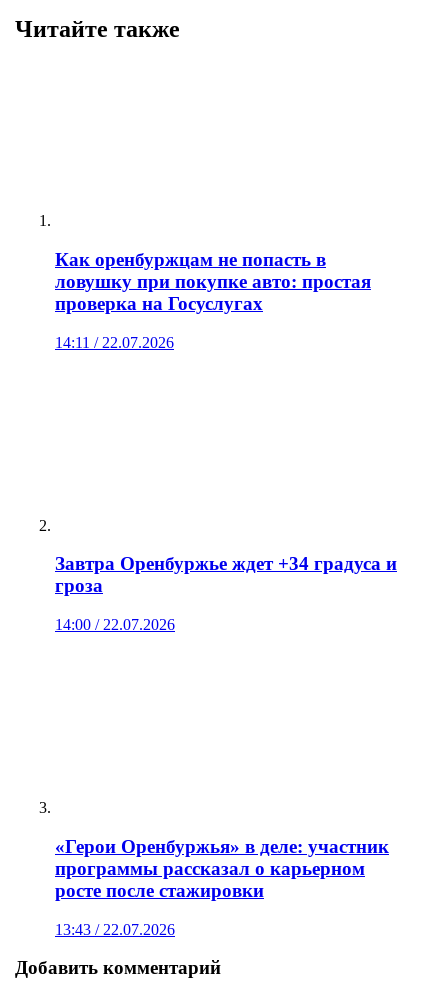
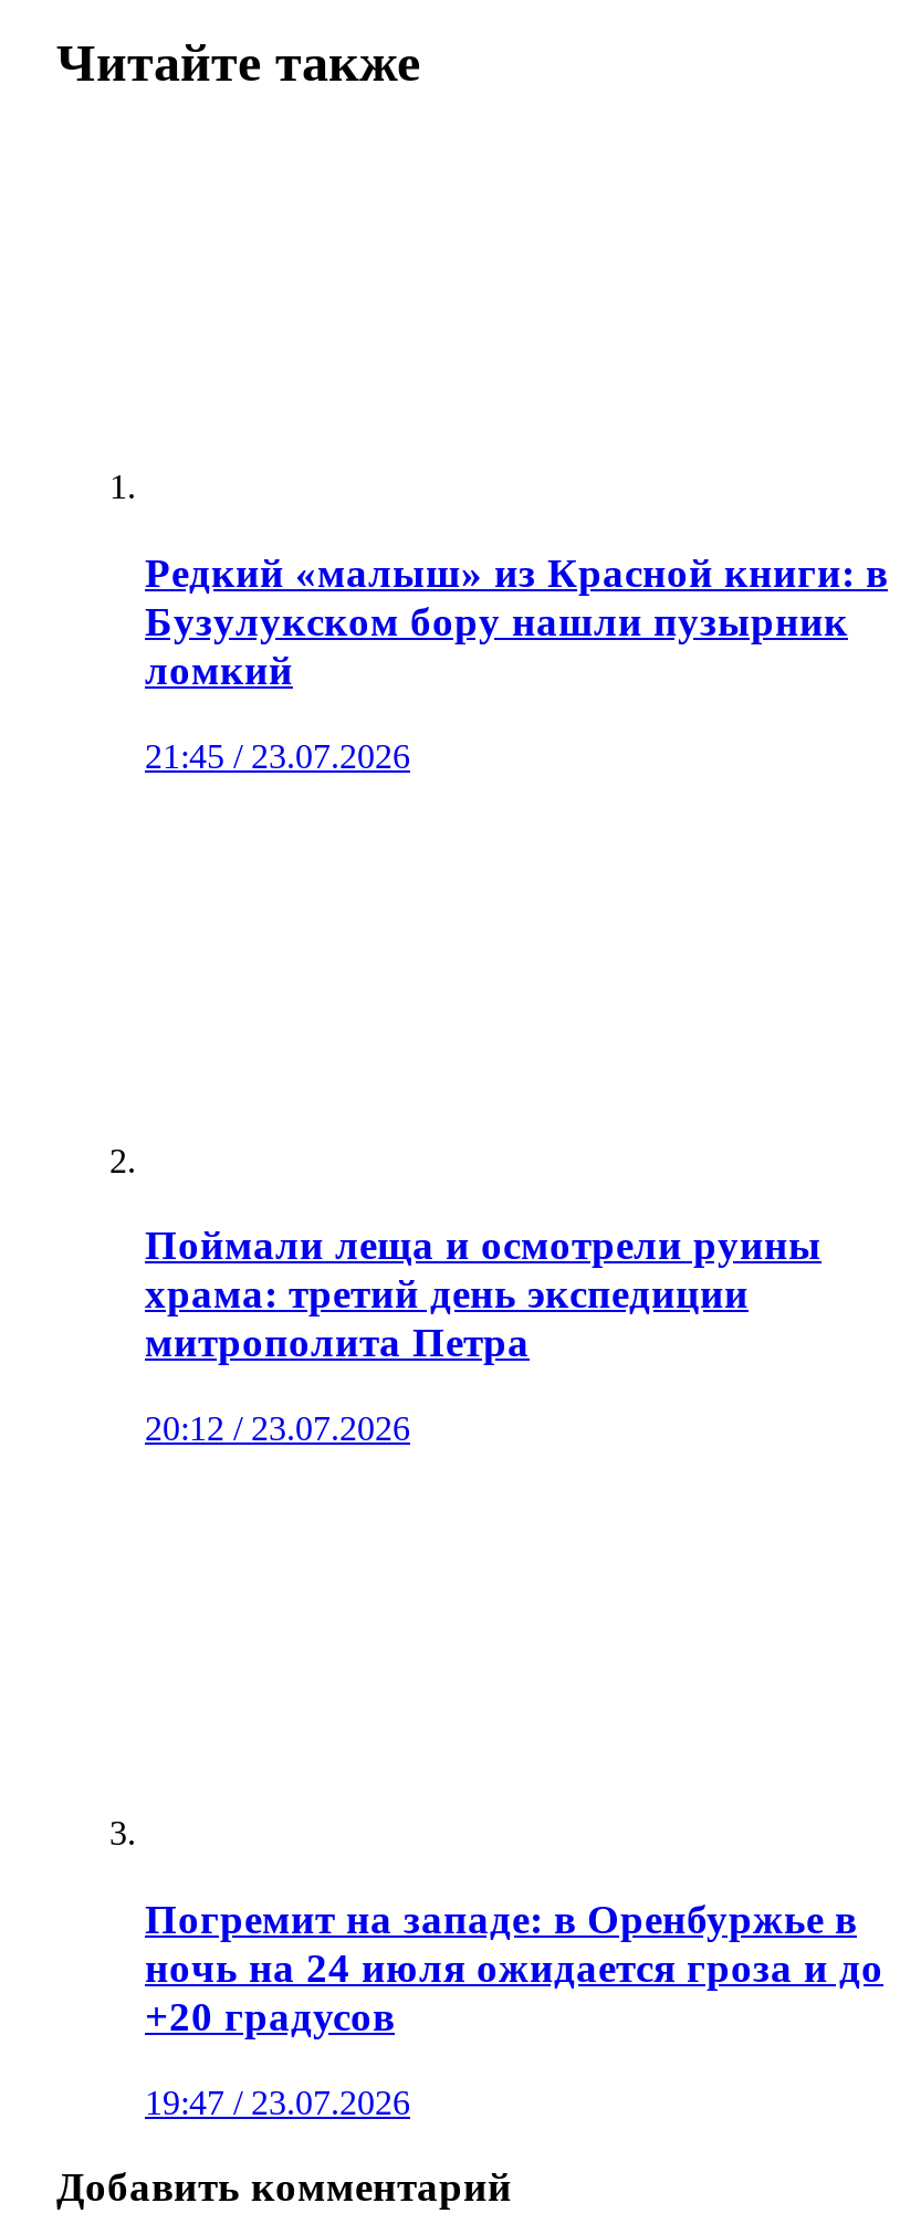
[55,249,371,314] Как оренбуржцам не попасть в | ловушку при покупке авто: простая | проверка на Госуслугах -> [145,549,888,693] Редкий «малыш» из Красной книги: в | Бузулукском бору нашли пузырник | ломкий
[55,334,174,351] 14:11 / 22.07.2026 -> [145,736,410,774] 21:45 / 23.07.2026
[55,553,397,596] Завтра Оренбуржье ждет +34 градуса и | гроза -> [145,1222,821,1366] Поймали леща и осмотрели руины | храма: третий день экспедиции | митрополита Петра
[55,616,175,633] 14:00 / 22.07.2026 -> [145,1410,410,1447] 20:12 / 23.07.2026
[55,836,389,901] «Герои Оренбуржья» в деле: участник | программы рассказал о карьерном | росте после стажировки -> [145,1895,883,2039] Погремит на западе: в Оренбуржье в | ночь на 24 июля ожидается гроза и до | +20 градусов
[55,920,175,937] 13:43 / 22.07.2026 -> [145,2083,410,2120] 19:47 / 23.07.2026

